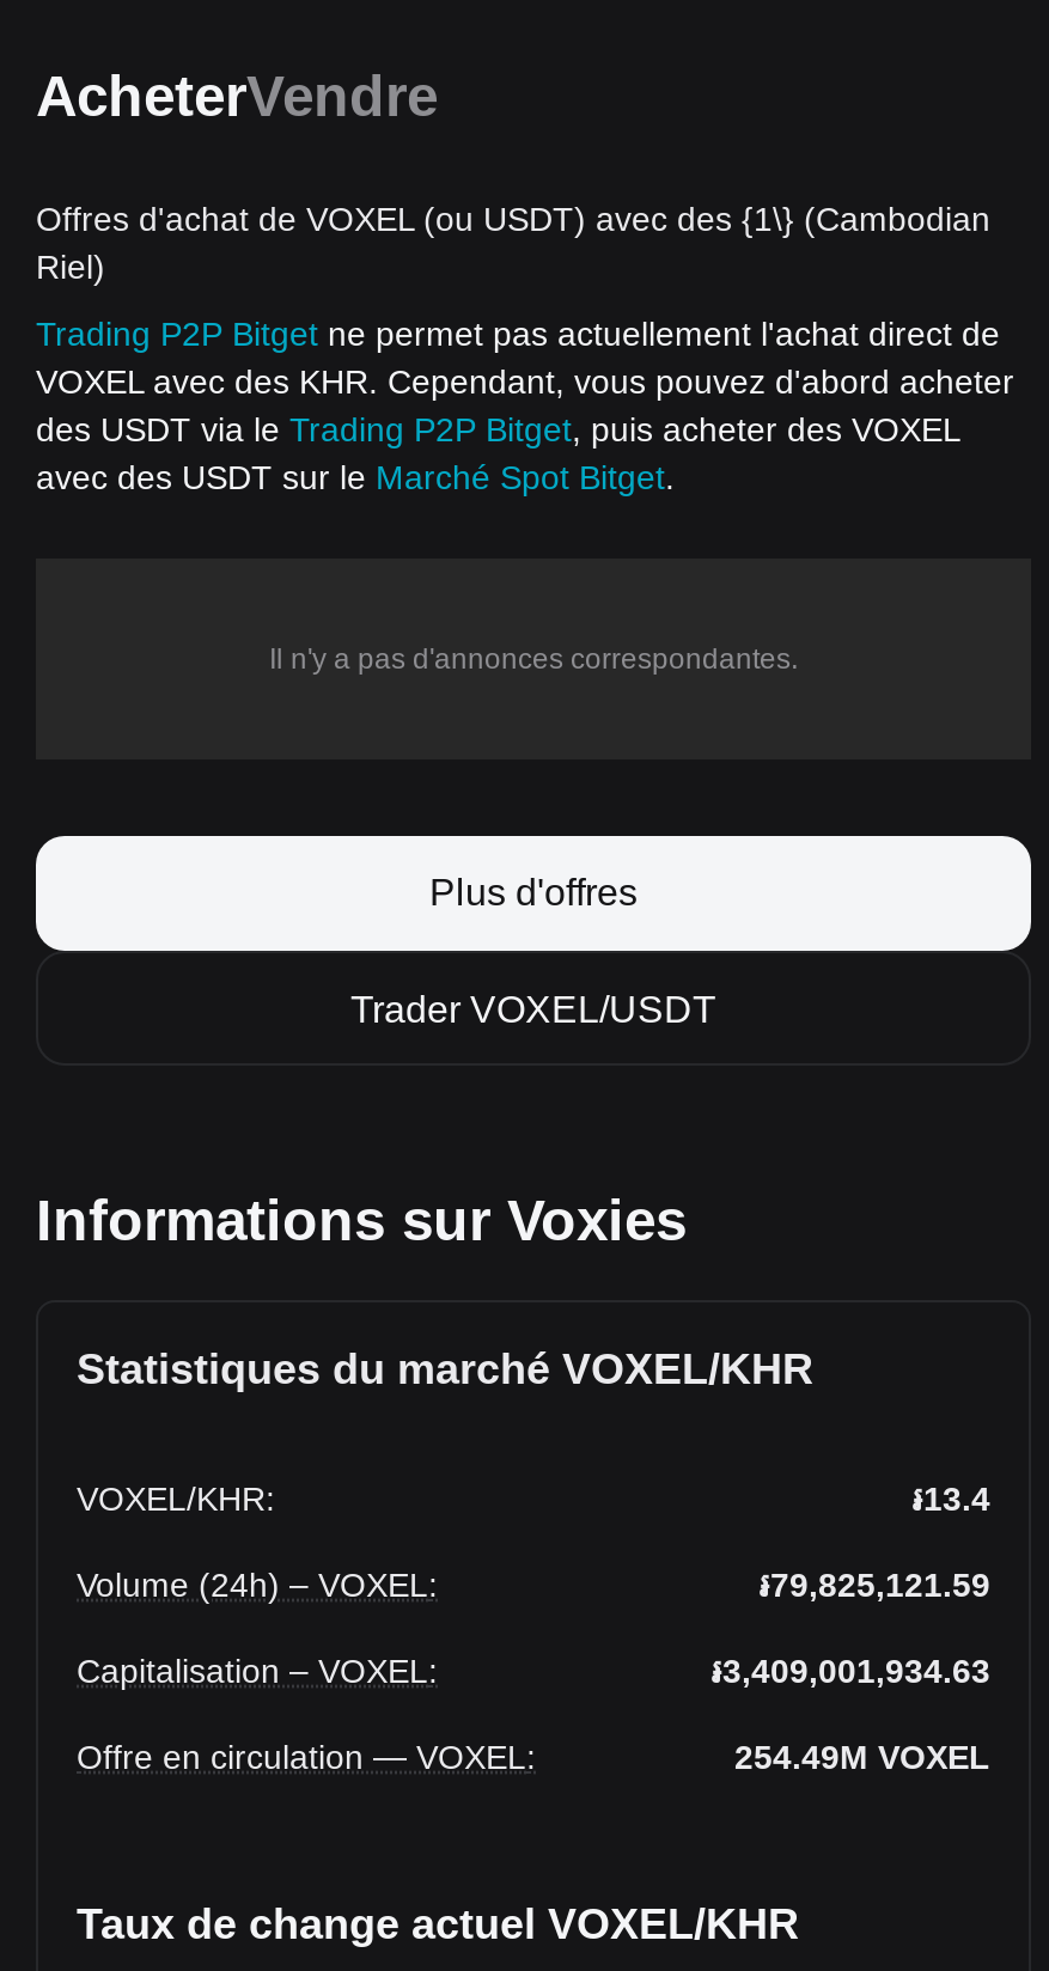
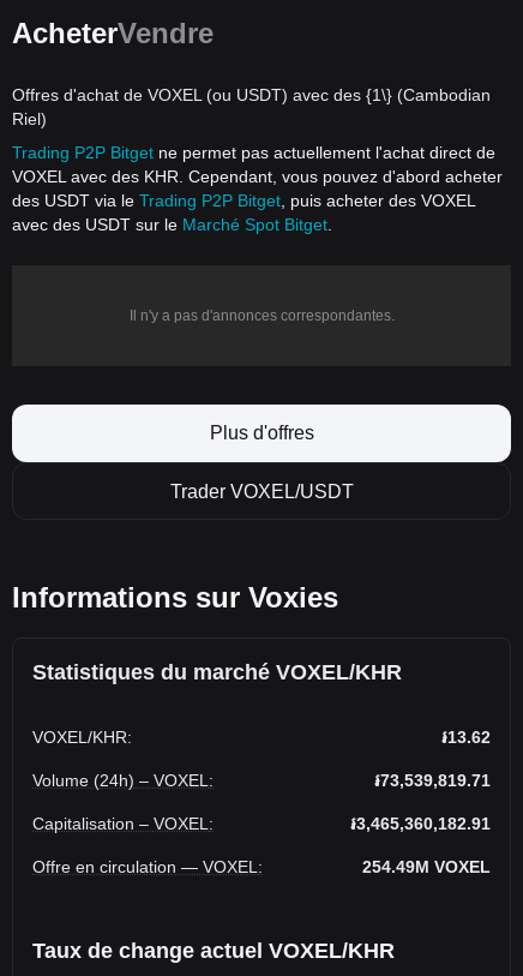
[911,1479,990,1518] ៛13.4 -> [441,727,491,747] ៛13.62
[758,1566,990,1604] ៛79,825,121.59 -> [374,771,491,790] ៛73,539,819.71
[710,1652,990,1690] ៛3,409,001,934.63 -> [350,814,491,833] ៛3,465,360,182.91

